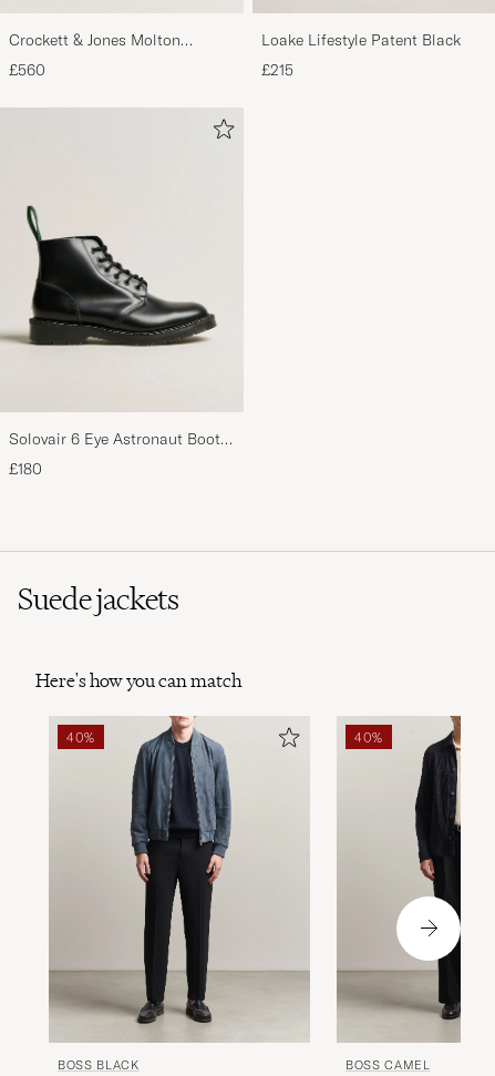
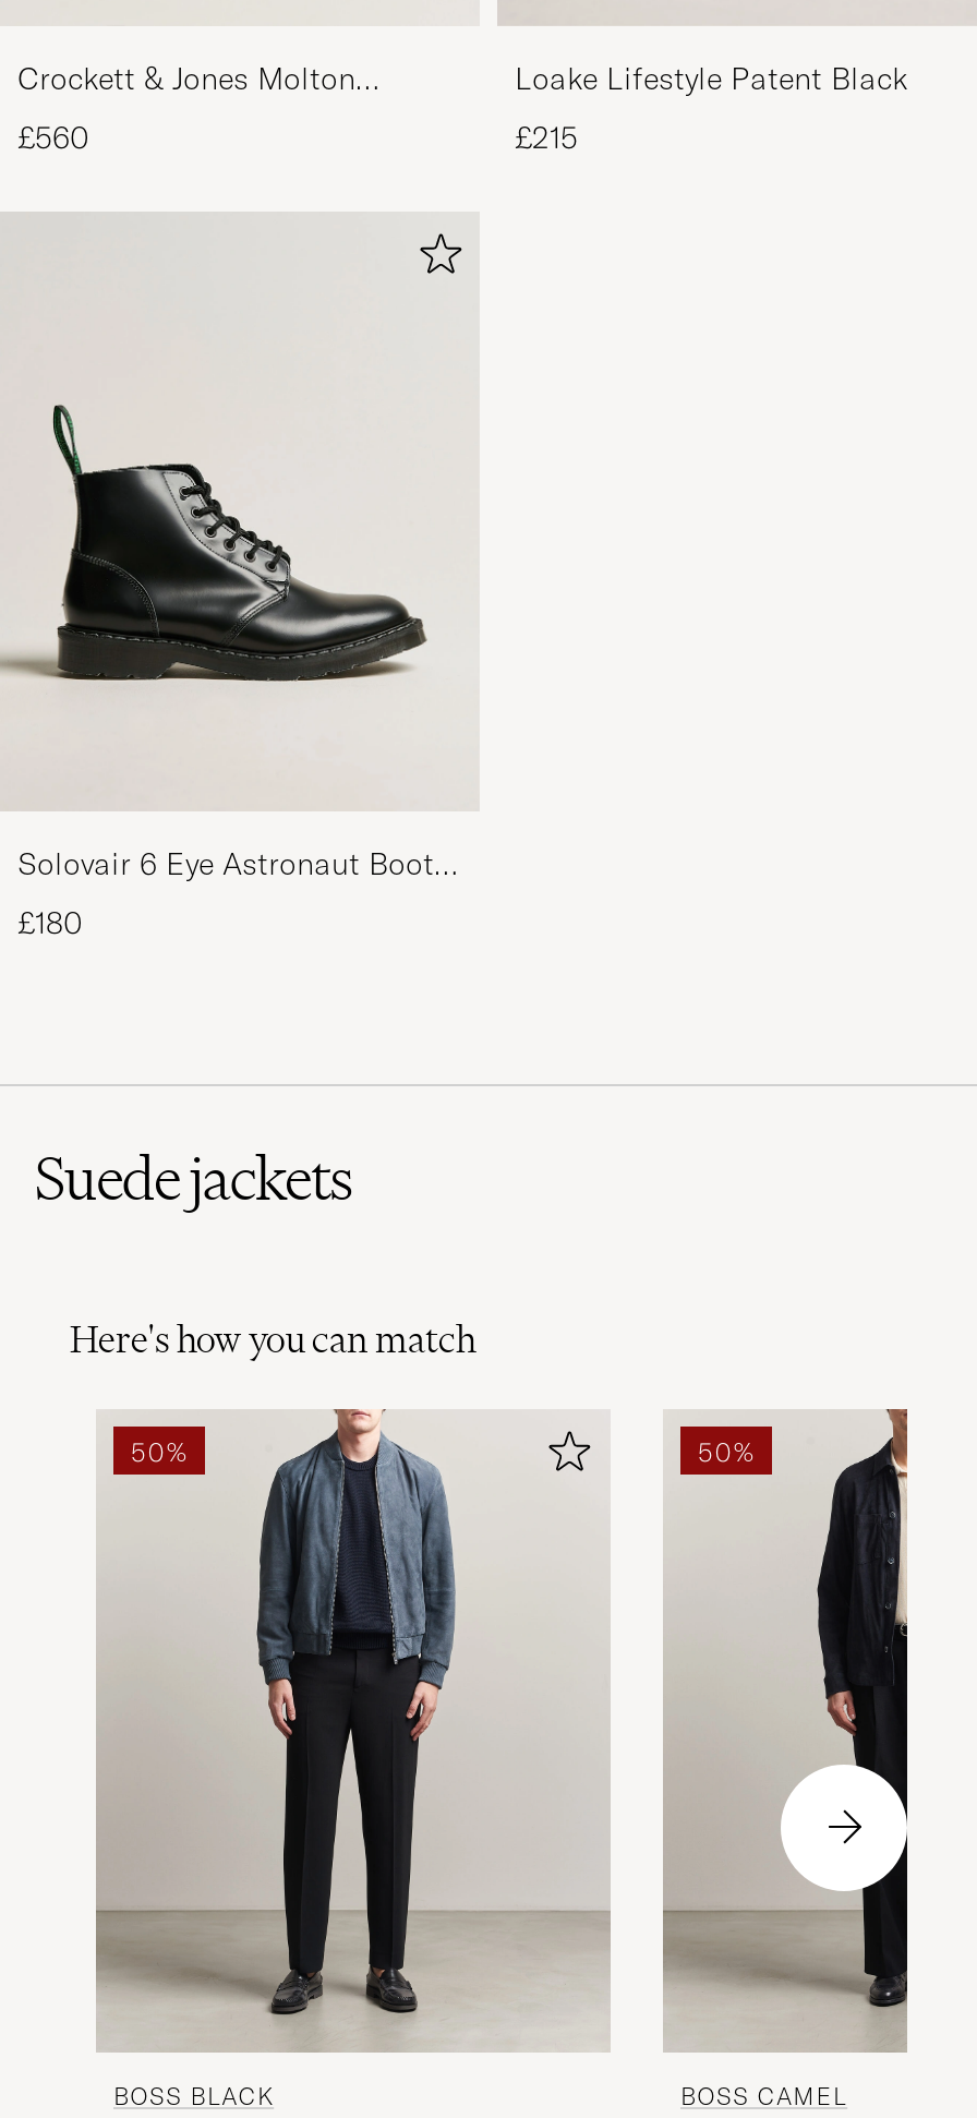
[66,729,95,745] 40% -> [131,1434,188,1467] 50%
[354,729,383,745] 40% -> [698,1434,755,1467] 50%

